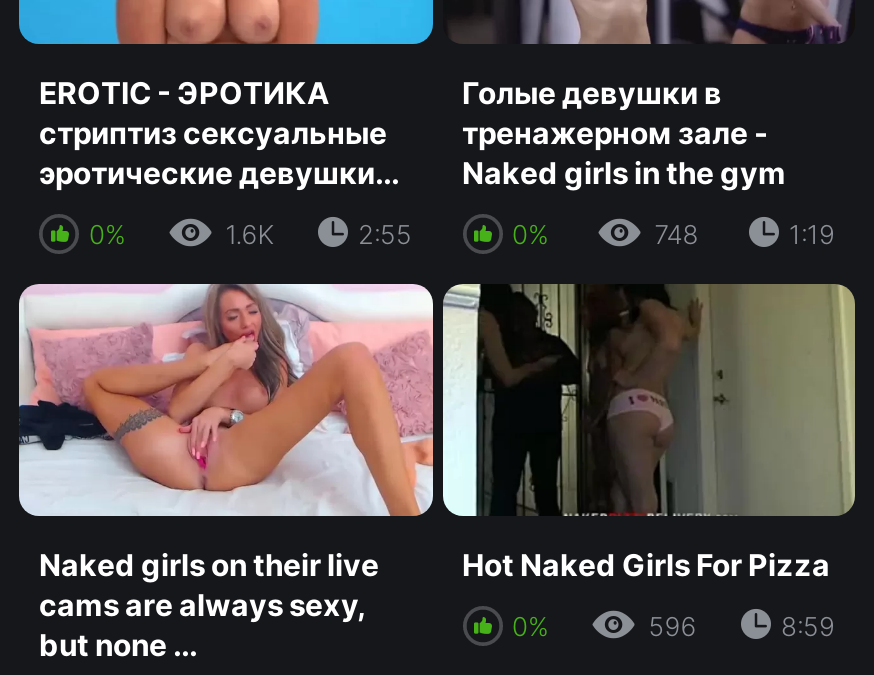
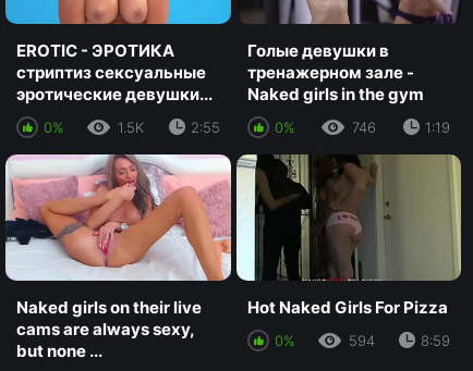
[225,218,273,250] 1.6K -> [118,118,144,136] 1.5K
[655,218,699,250] 748 -> [352,118,376,136] 746
[649,610,697,642] 596 -> [349,332,375,349] 594

